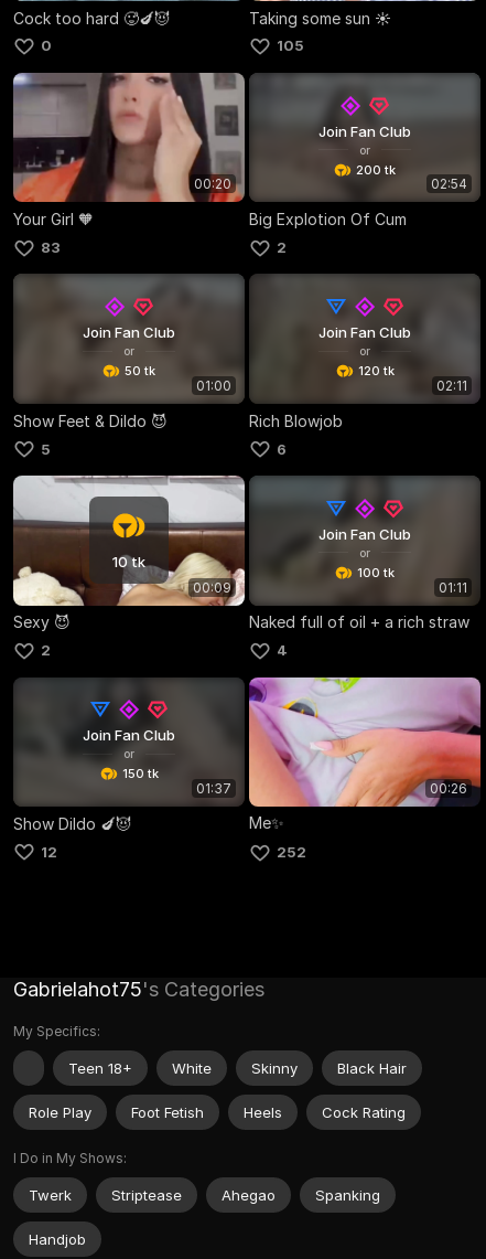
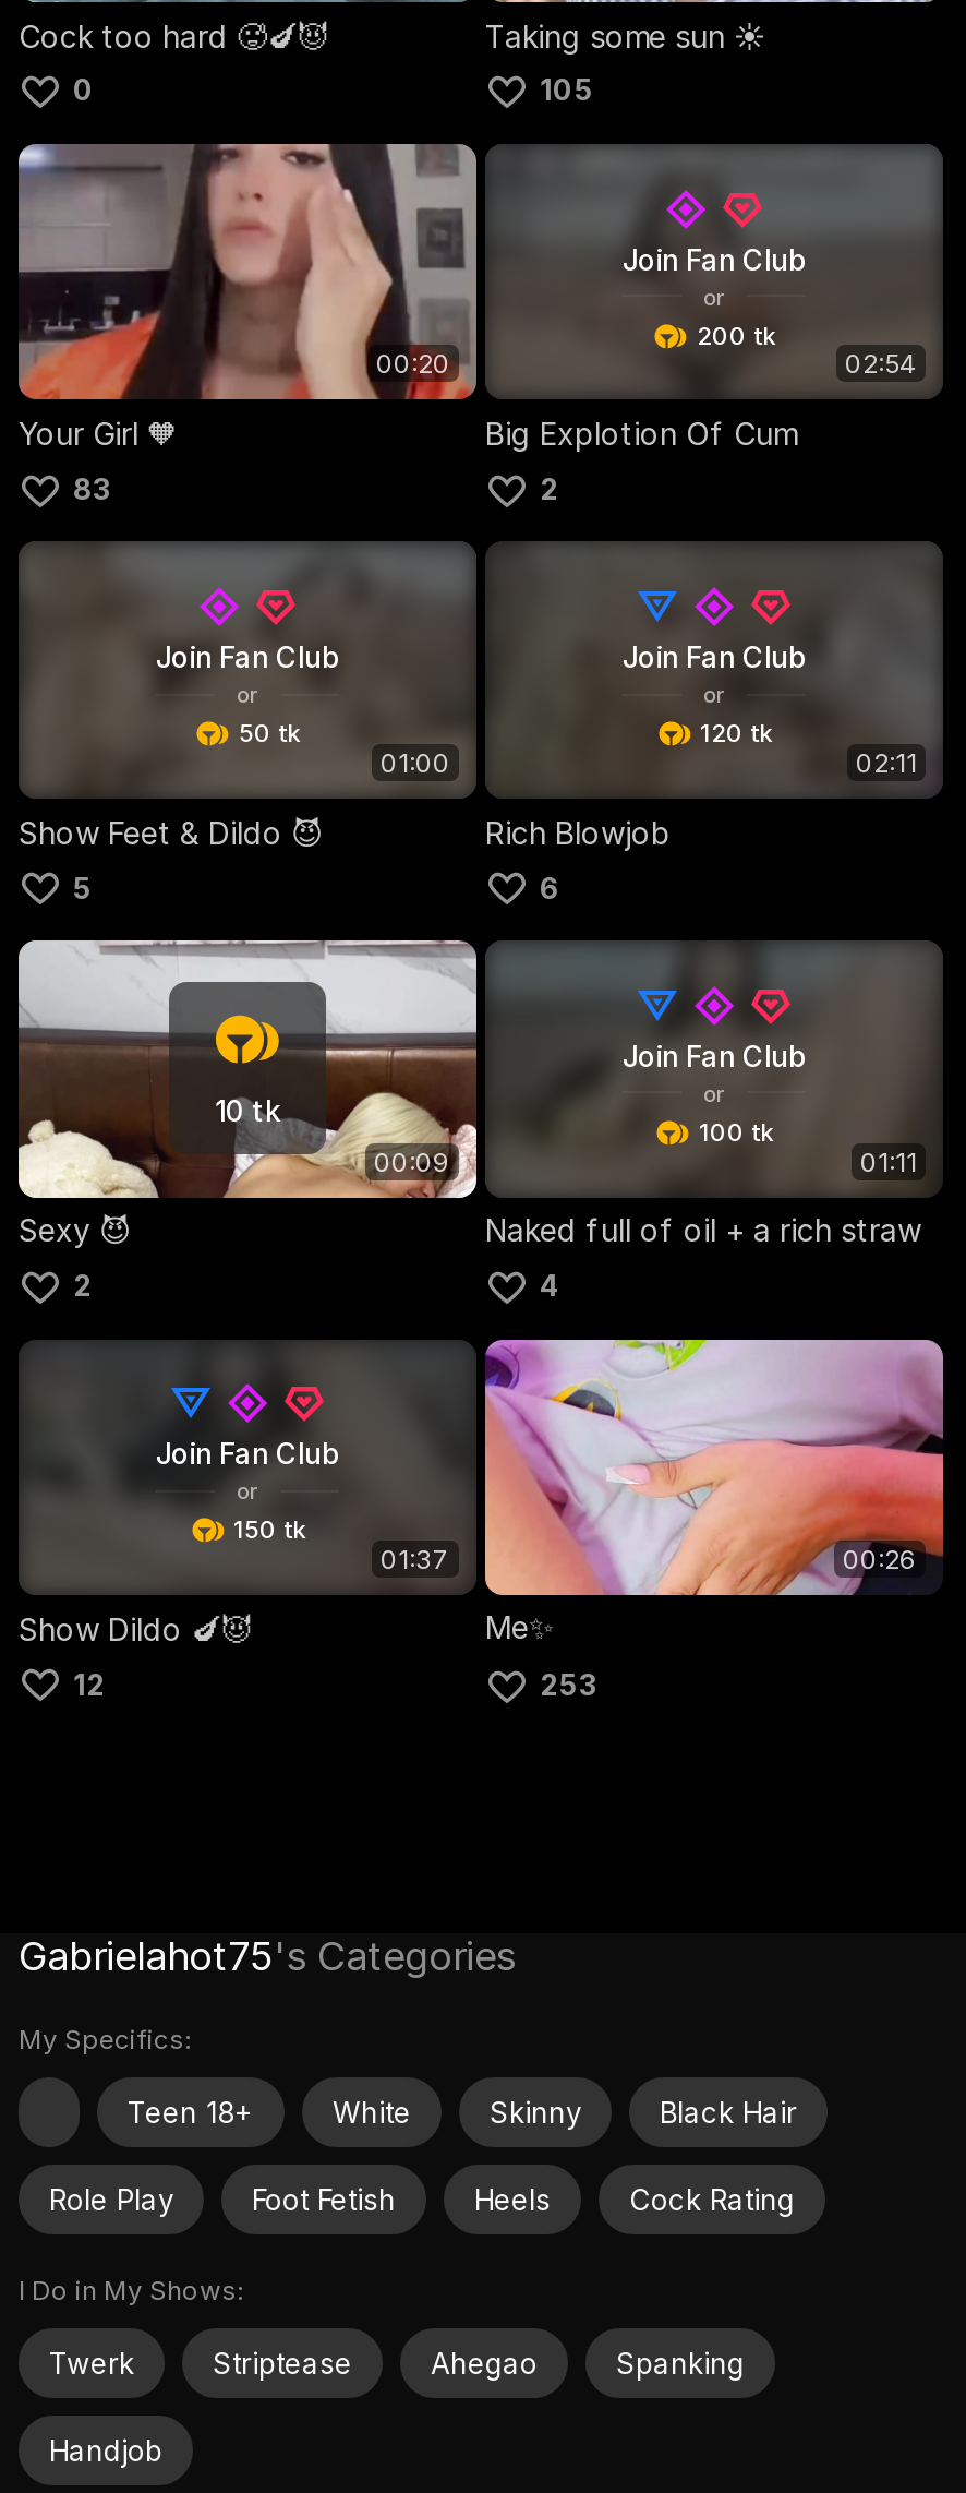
[277,843,306,861] 252 -> [540,1668,599,1702] 253

